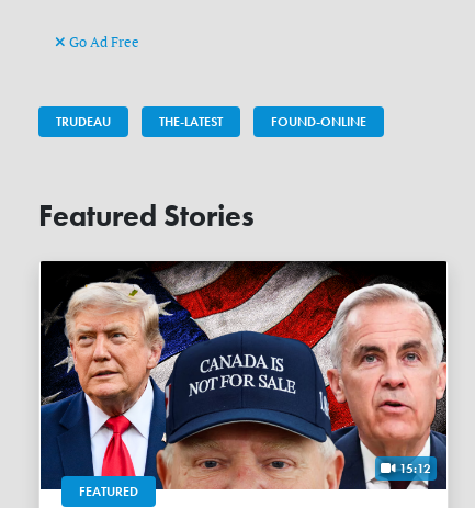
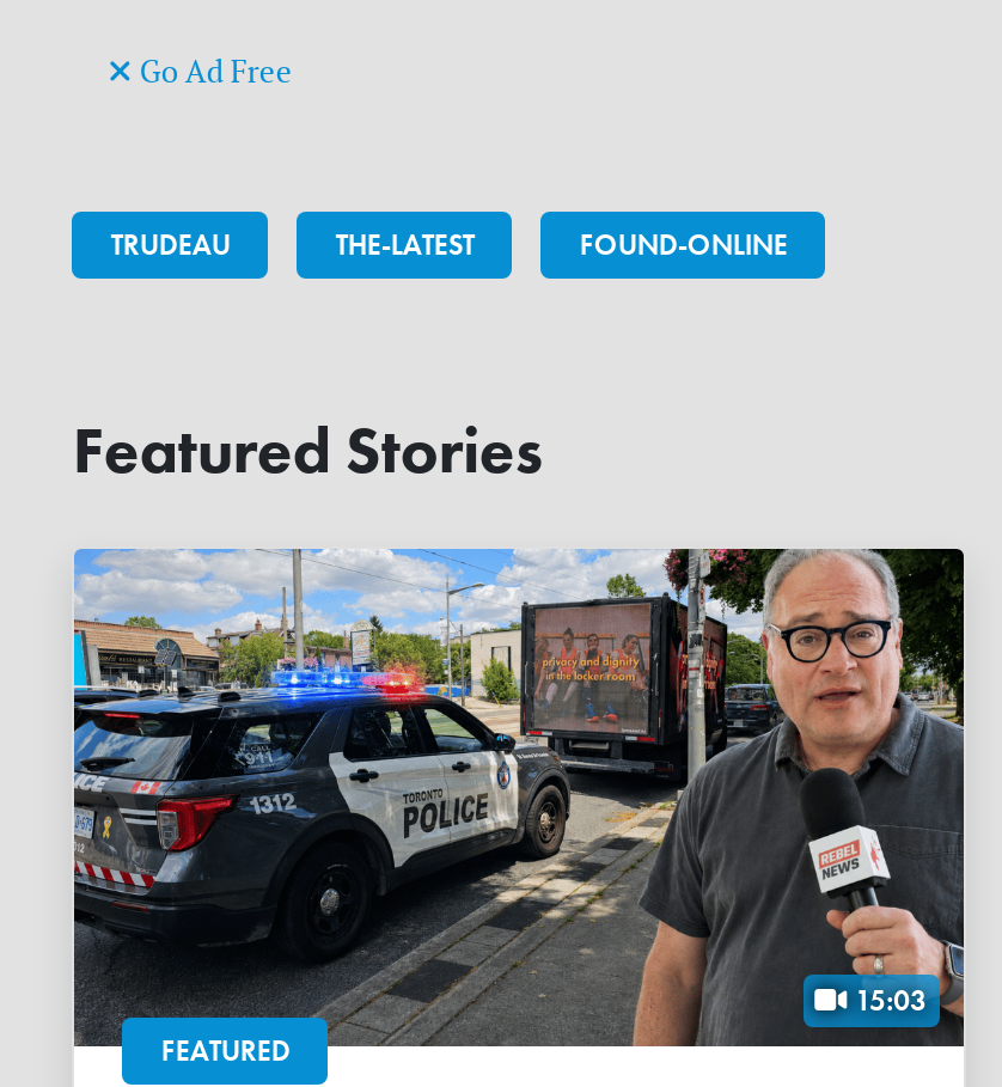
[39,260,448,490] [image] | 15:12 -> [72,546,966,1049] [image] | 15:03

